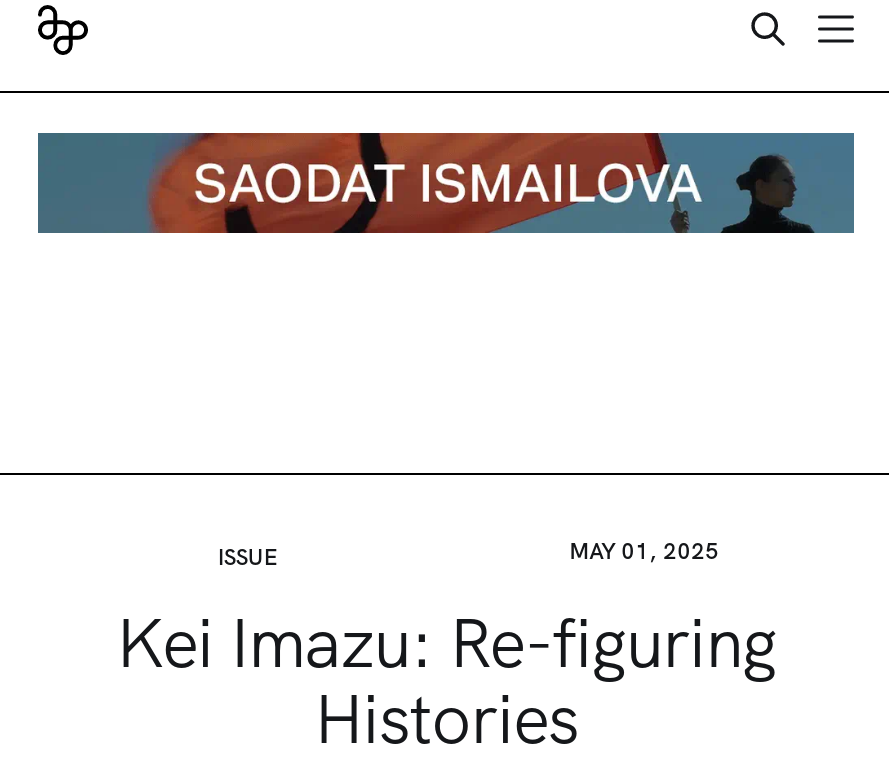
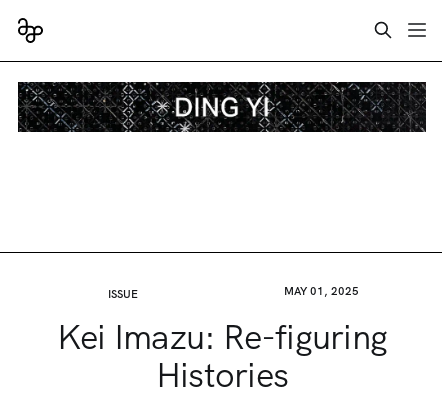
[36,131,856,235] [image] -> [17,81,427,133] [image]

